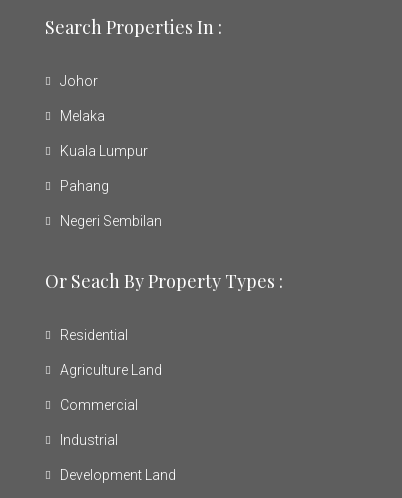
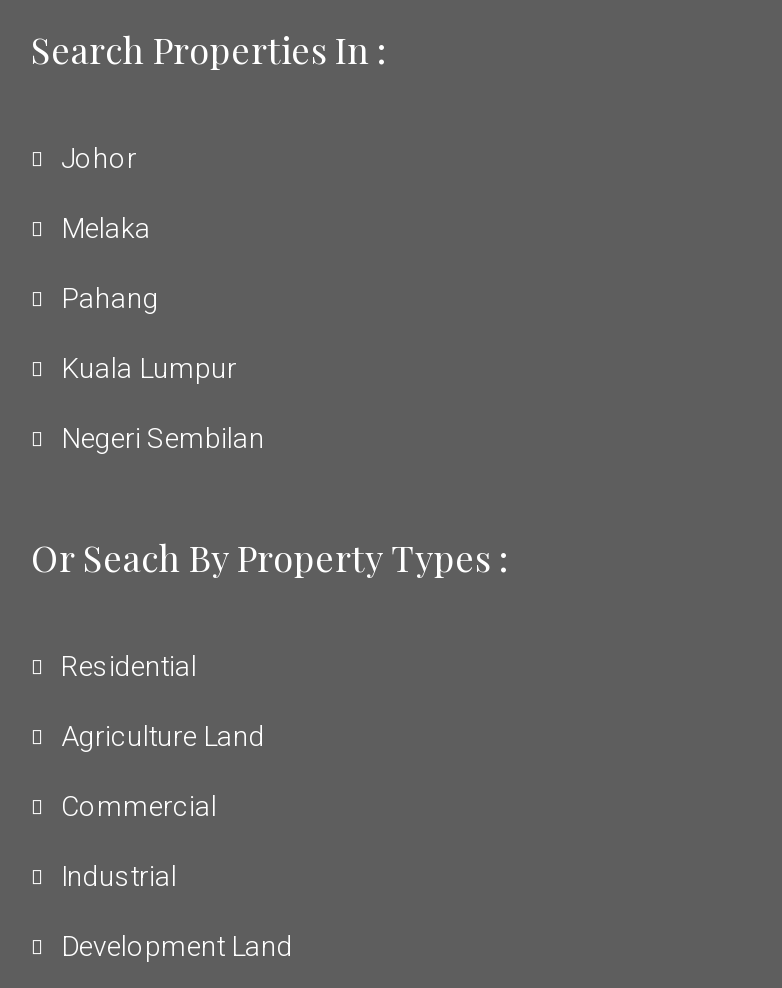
moved [60,143,148,159] -> [61,352,237,384]: Kuala Lumpur
moved [60,178,109,194] -> [61,282,159,314]: Pahang

